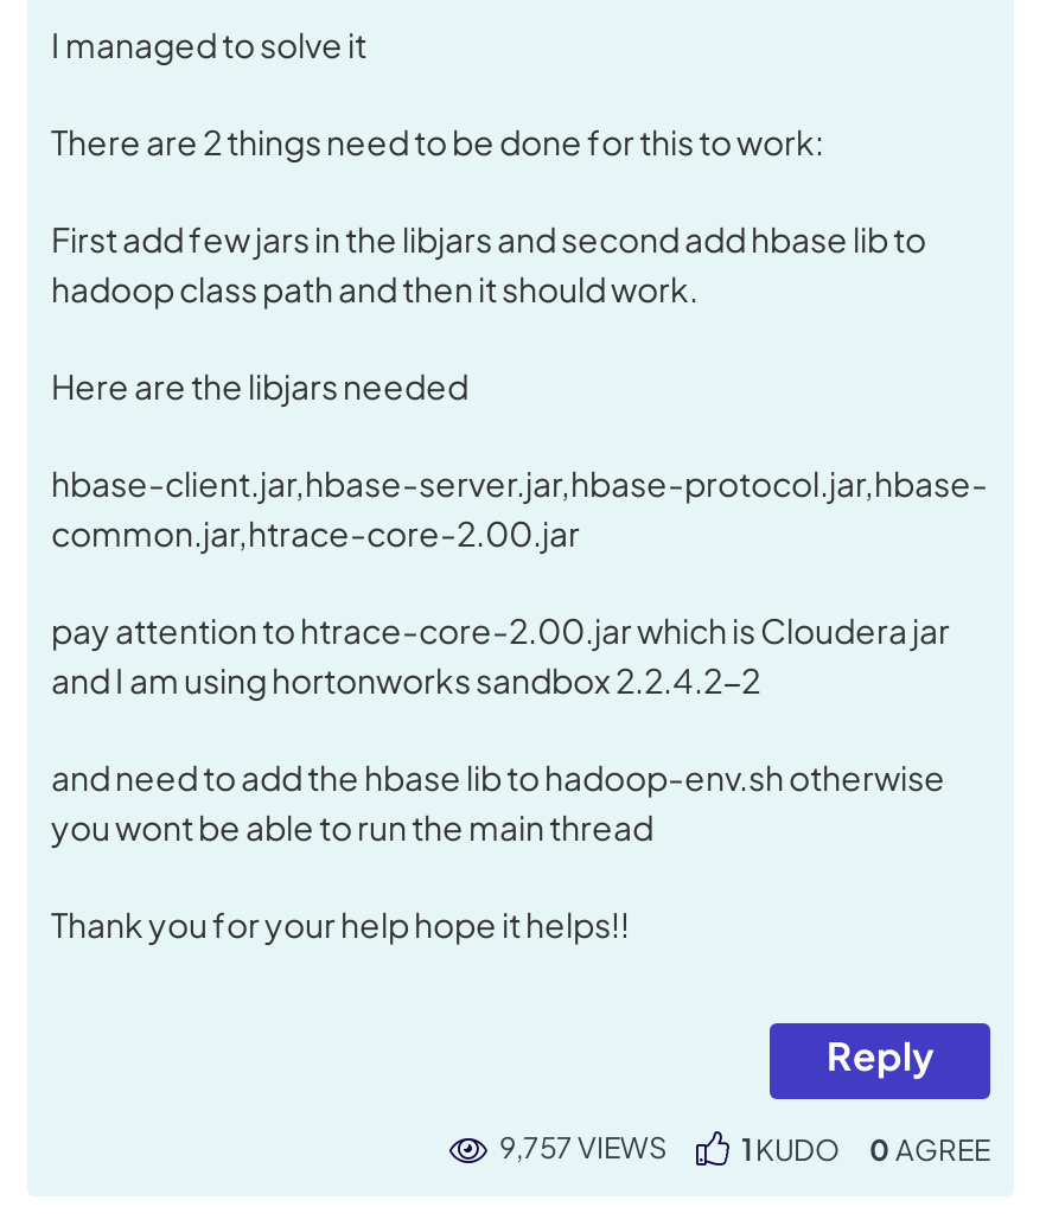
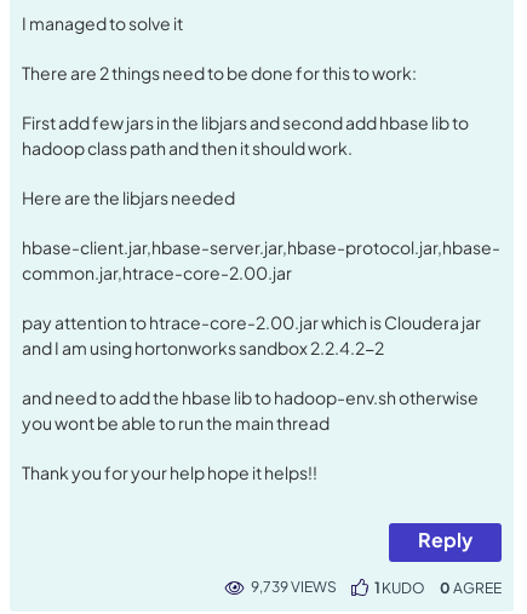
[499,1130,668,1166] 9,757 VIEWS -> [251,578,337,596] 9,739 VIEWS

